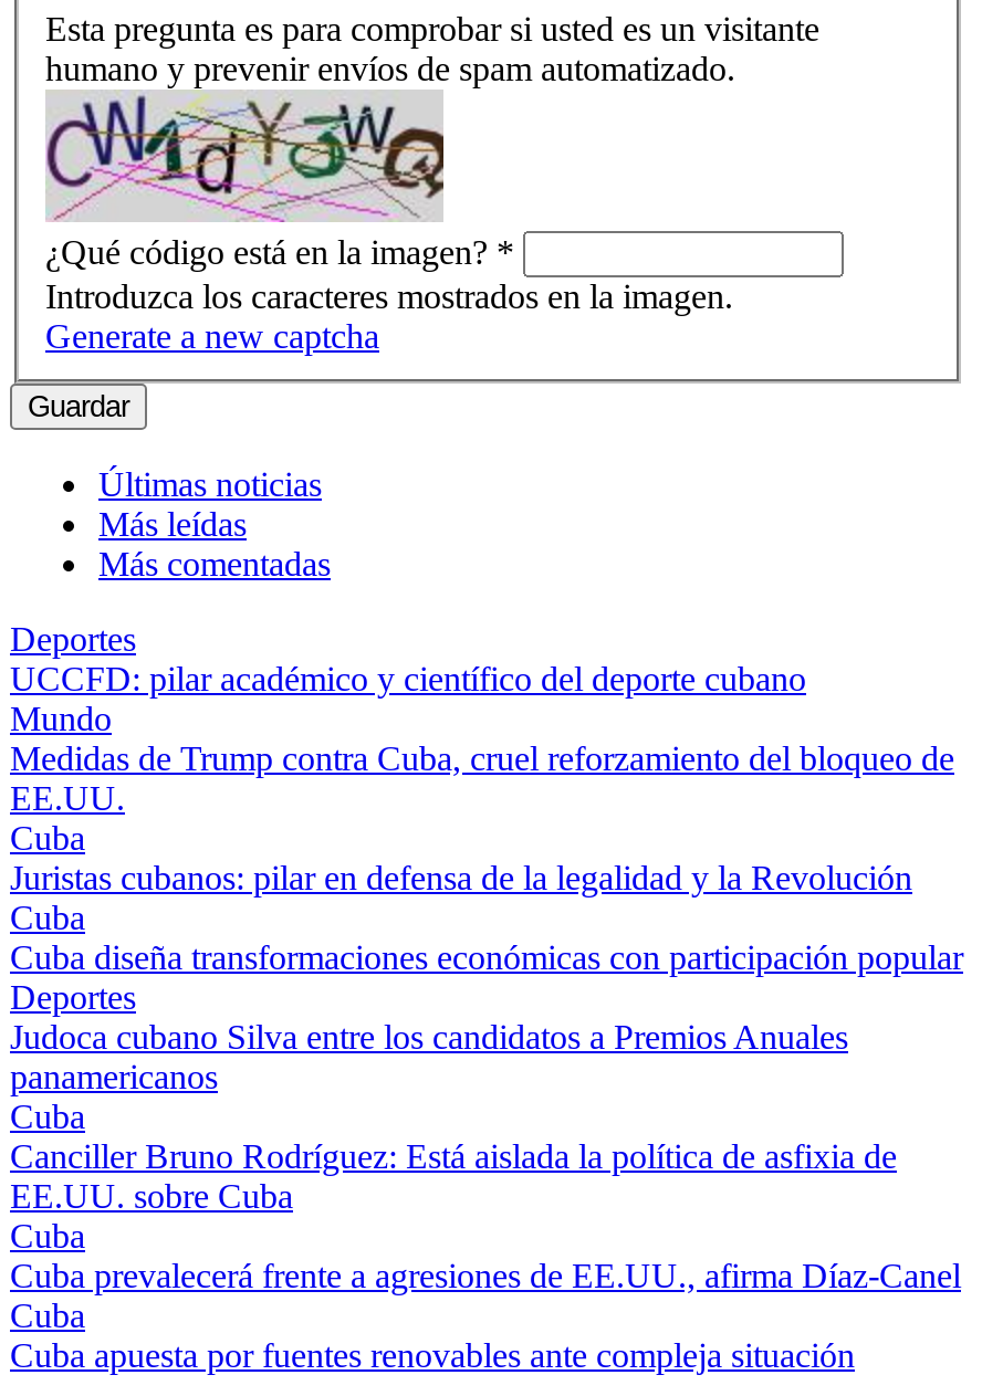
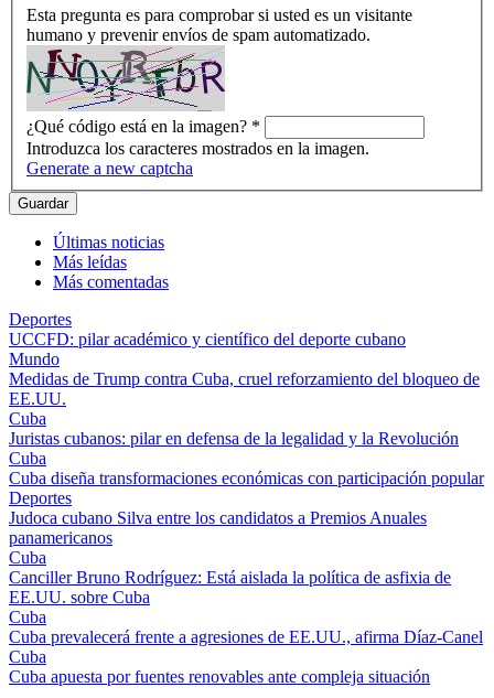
[45,94,446,224] [image] -> [25,47,225,111] [image]

